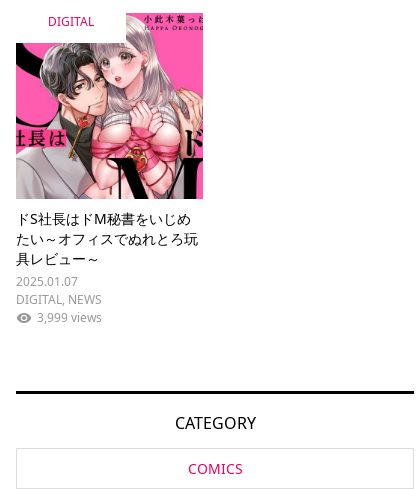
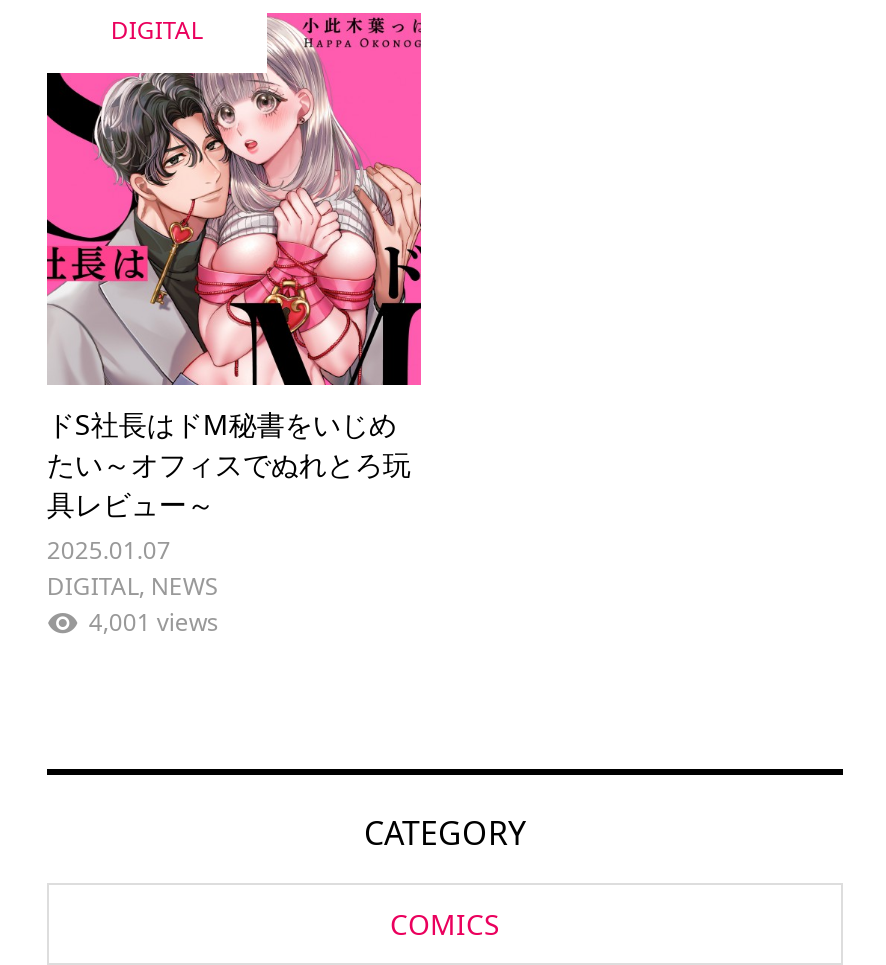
[37,309,102,326] 3,999 views -> [89,606,219,640] 4,001 views

